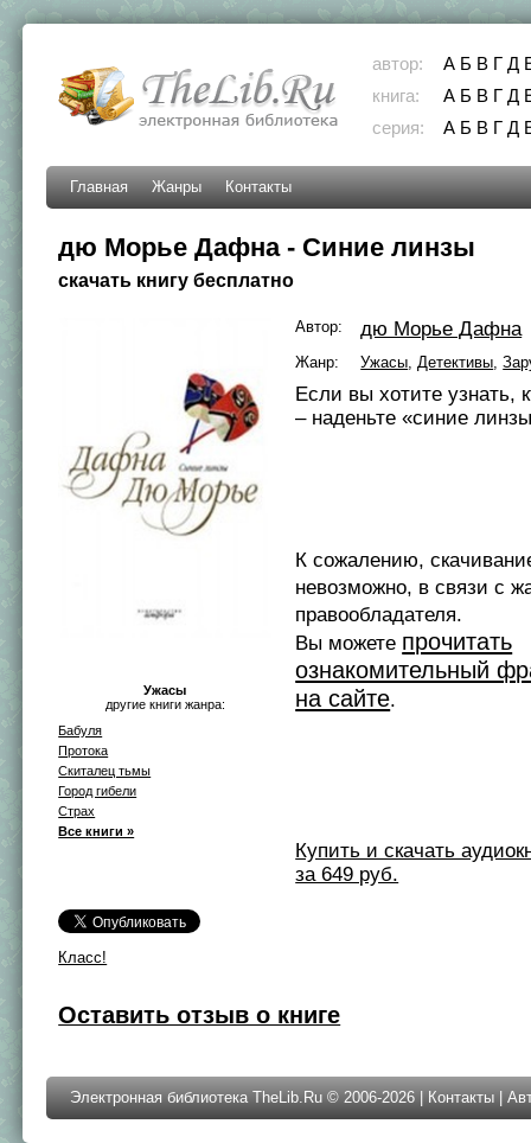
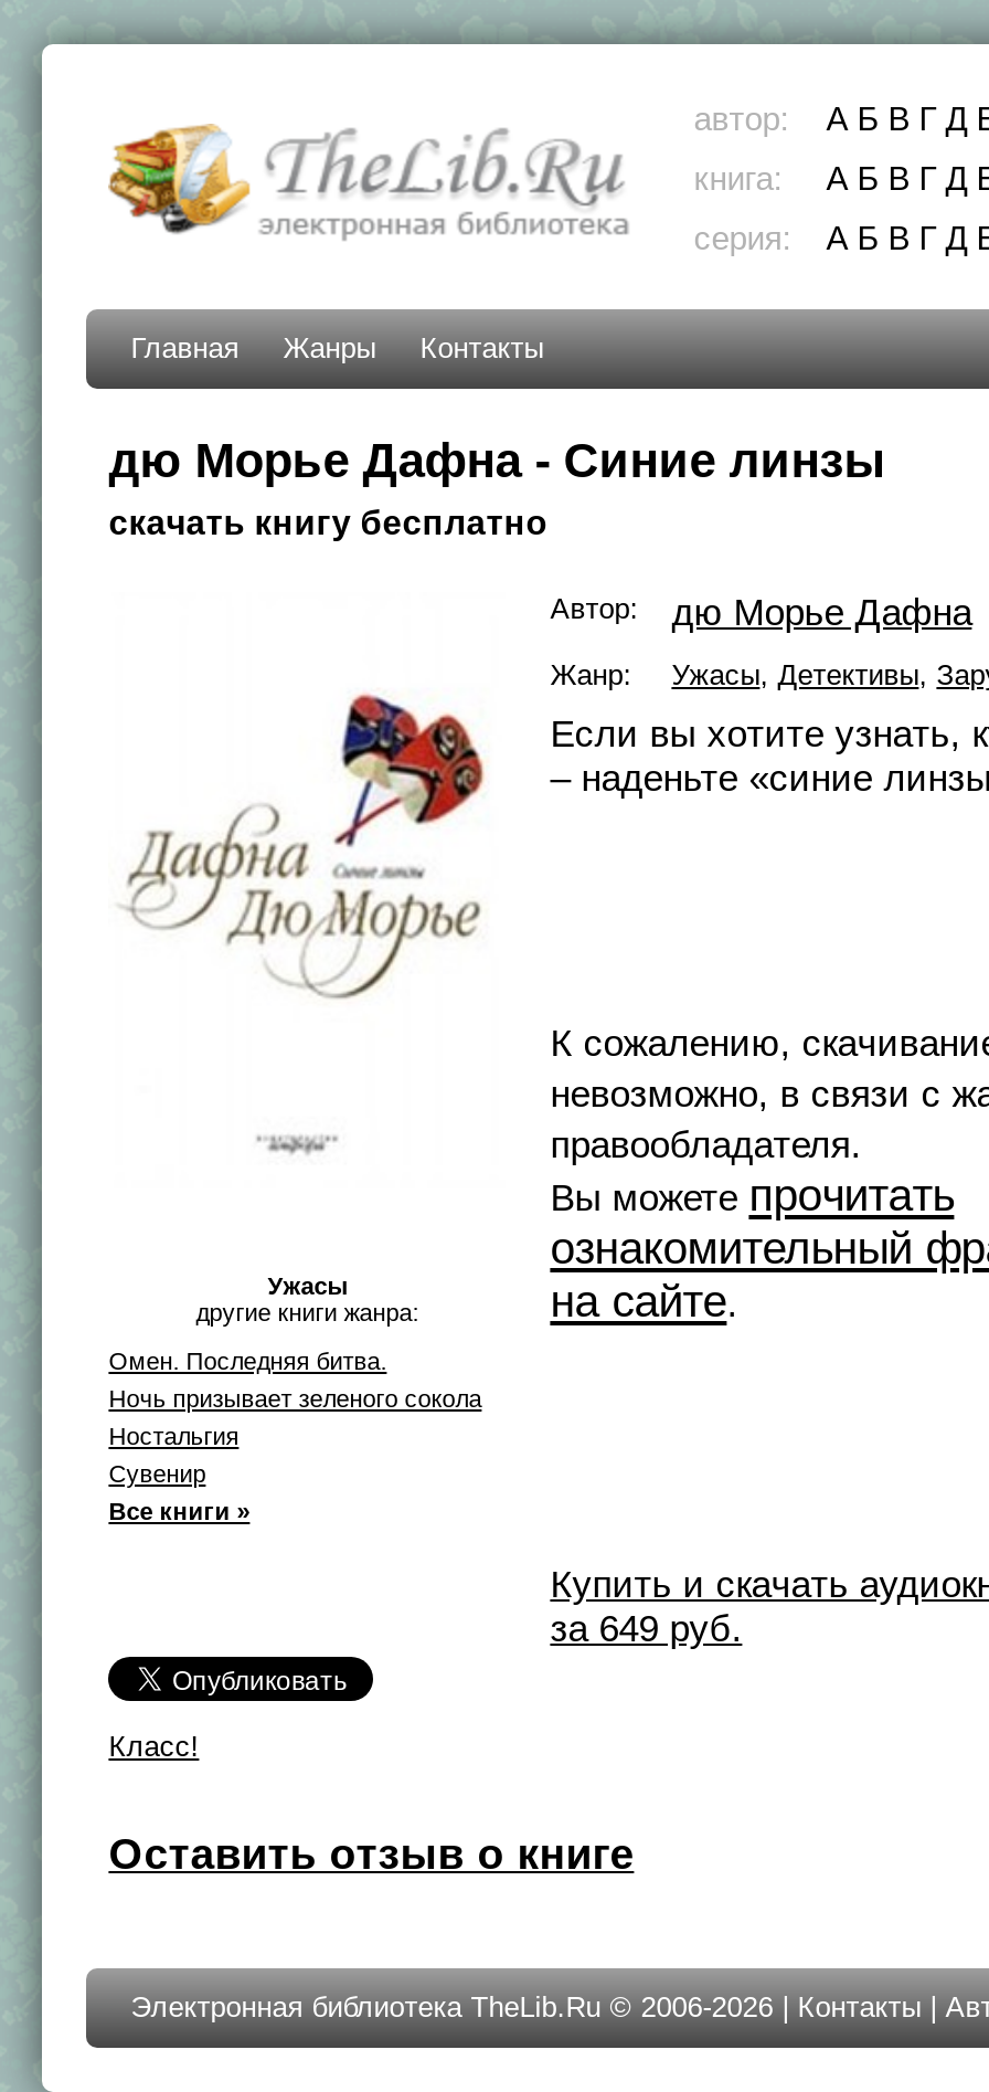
[58,723,151,818] Бабуля | Протока | Скиталец тьмы | Город гибели | Страх -> [109,1348,482,1487] Омен. Последняя битва. | Ночь призывает зеленого сокола | Ностальгия | Сувенир

